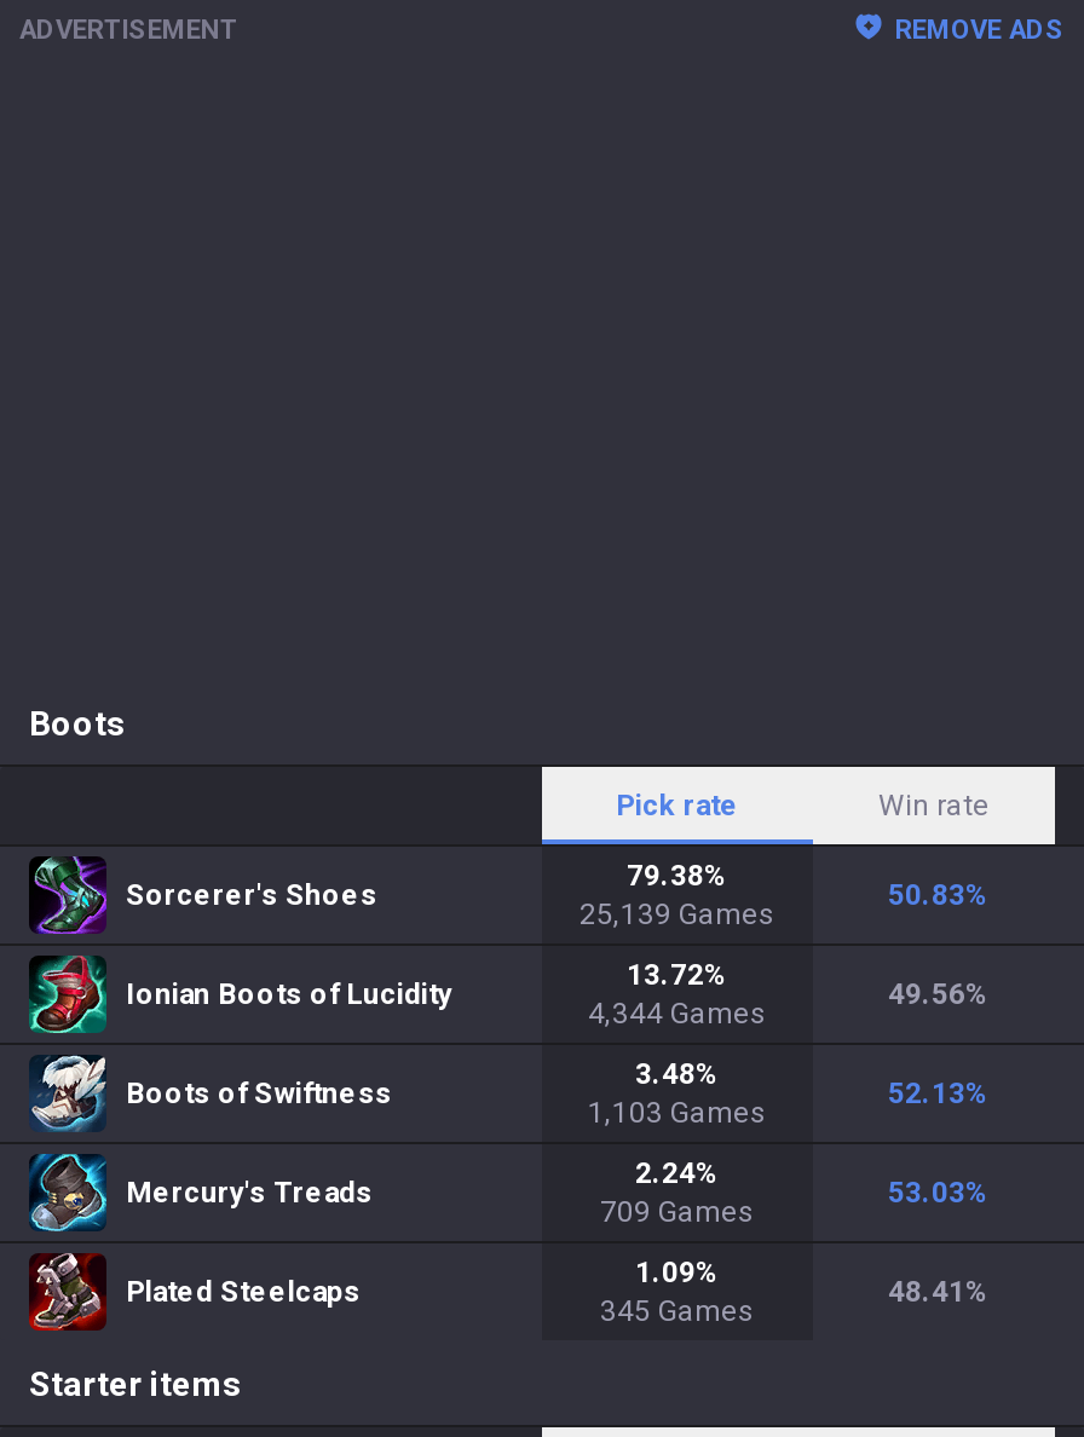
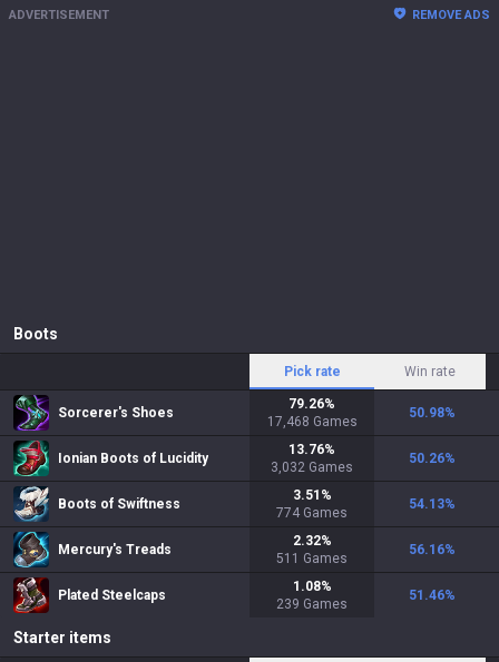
[627,859,728,893] 79.38% -> [288,396,335,412] 79.26%
[888,878,990,912] 50.83% -> [409,405,456,421] 50.98%
[580,898,775,931] 25,139 Games -> [267,414,357,429] 17,468 Games
[627,958,728,992] 13.72% -> [288,442,335,457] 13.76%
[888,977,990,1011] 49.56% -> [409,451,456,466] 50.26%
[588,997,767,1031] 4,344 Games -> [271,460,353,475] 3,032 Games
[635,1057,720,1091] 3.48% -> [292,487,331,503] 3.51%
[888,1077,990,1110] 52.13% -> [409,496,456,512] 54.13%
[588,1096,767,1130] 1,103 Games -> [276,505,348,521] 774 Games
[635,1156,720,1190] 2.24% -> [292,533,331,549] 2.32%
[888,1176,990,1210] 53.03% -> [409,542,456,557] 56.16%
[600,1195,755,1229] 709 Games -> [276,551,348,566] 511 Games
[635,1256,720,1289] 1.09% -> [292,579,331,594] 1.08%
[888,1275,990,1309] 48.41% -> [409,587,456,603] 51.46%
[600,1294,755,1328] 345 Games -> [276,596,348,612] 239 Games

